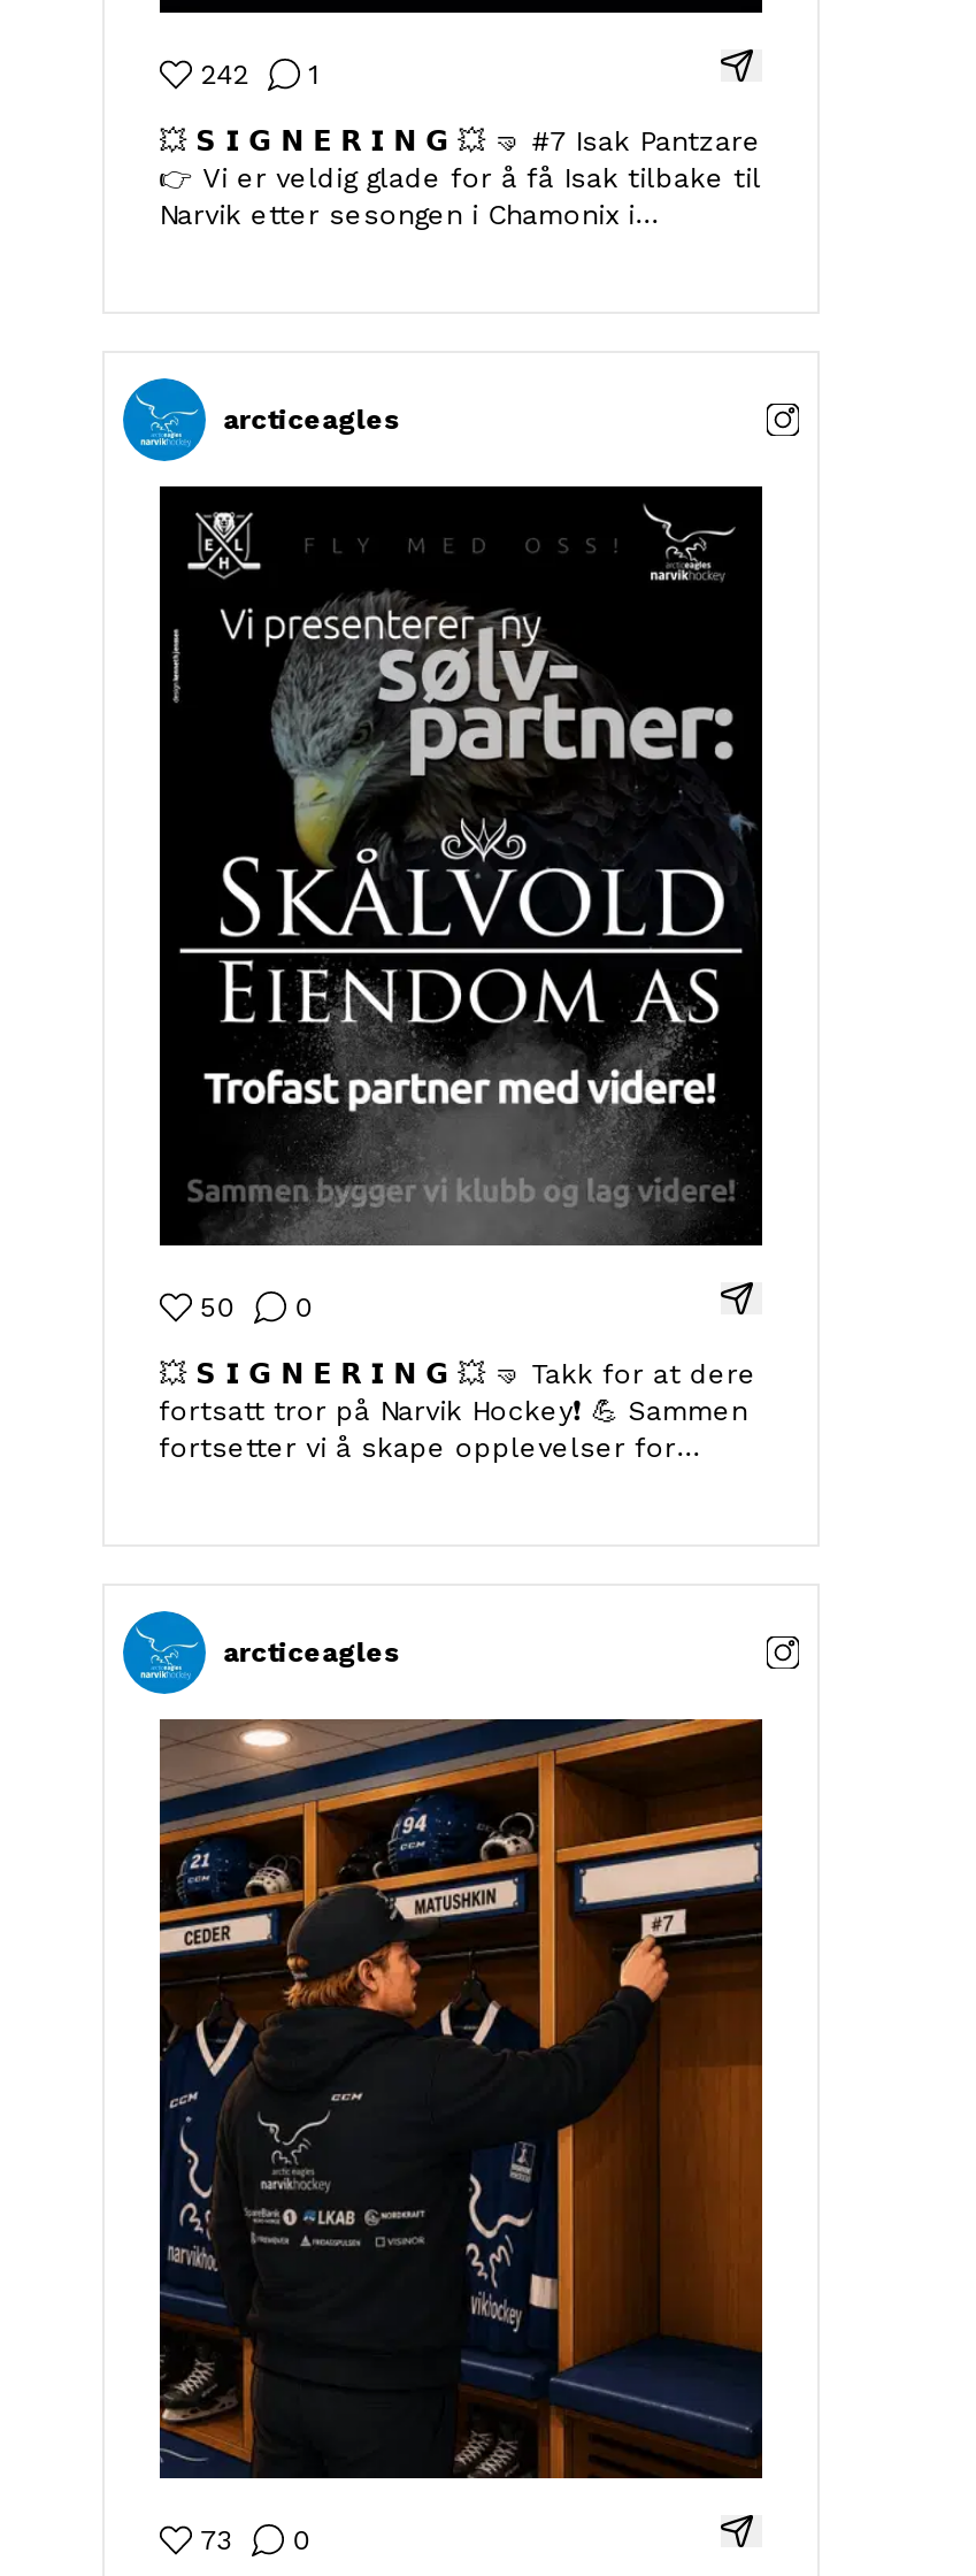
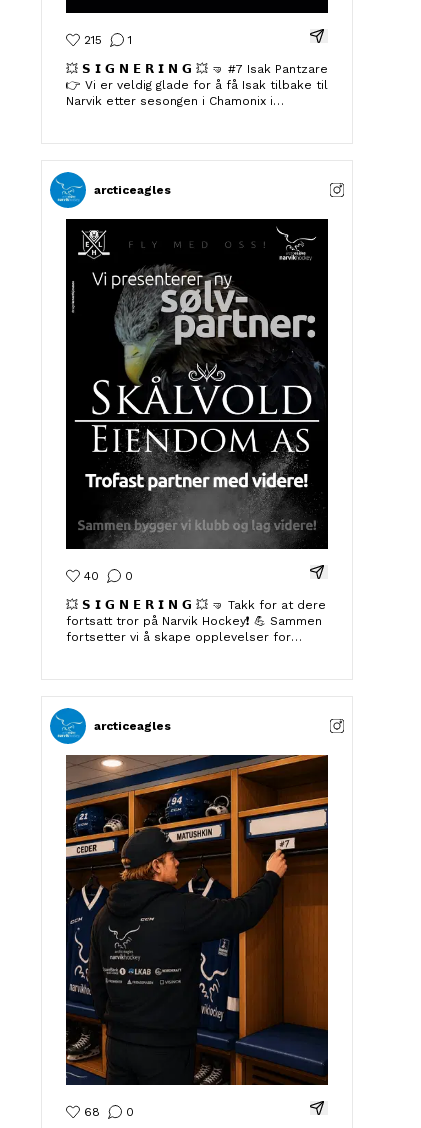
[200,58,318,90] 242 1 -> [84,33,132,47] 215 1
[200,1291,313,1323] 50 0 -> [84,569,133,583] 40 0
[200,2524,311,2556] 73 0 -> [84,1105,134,1119] 68 0

